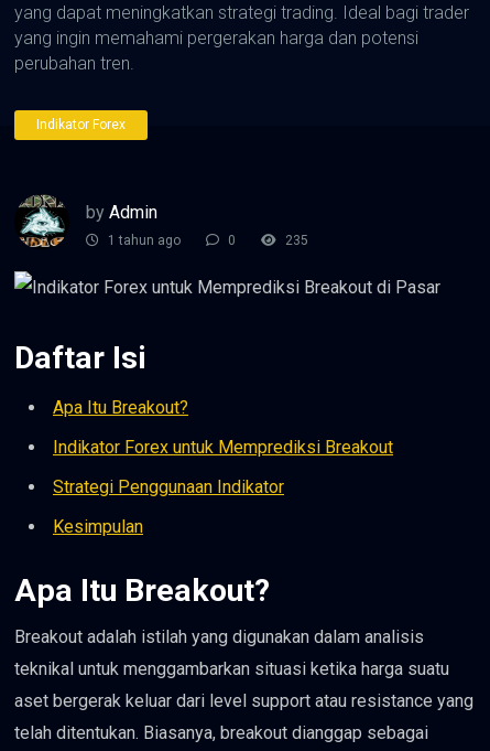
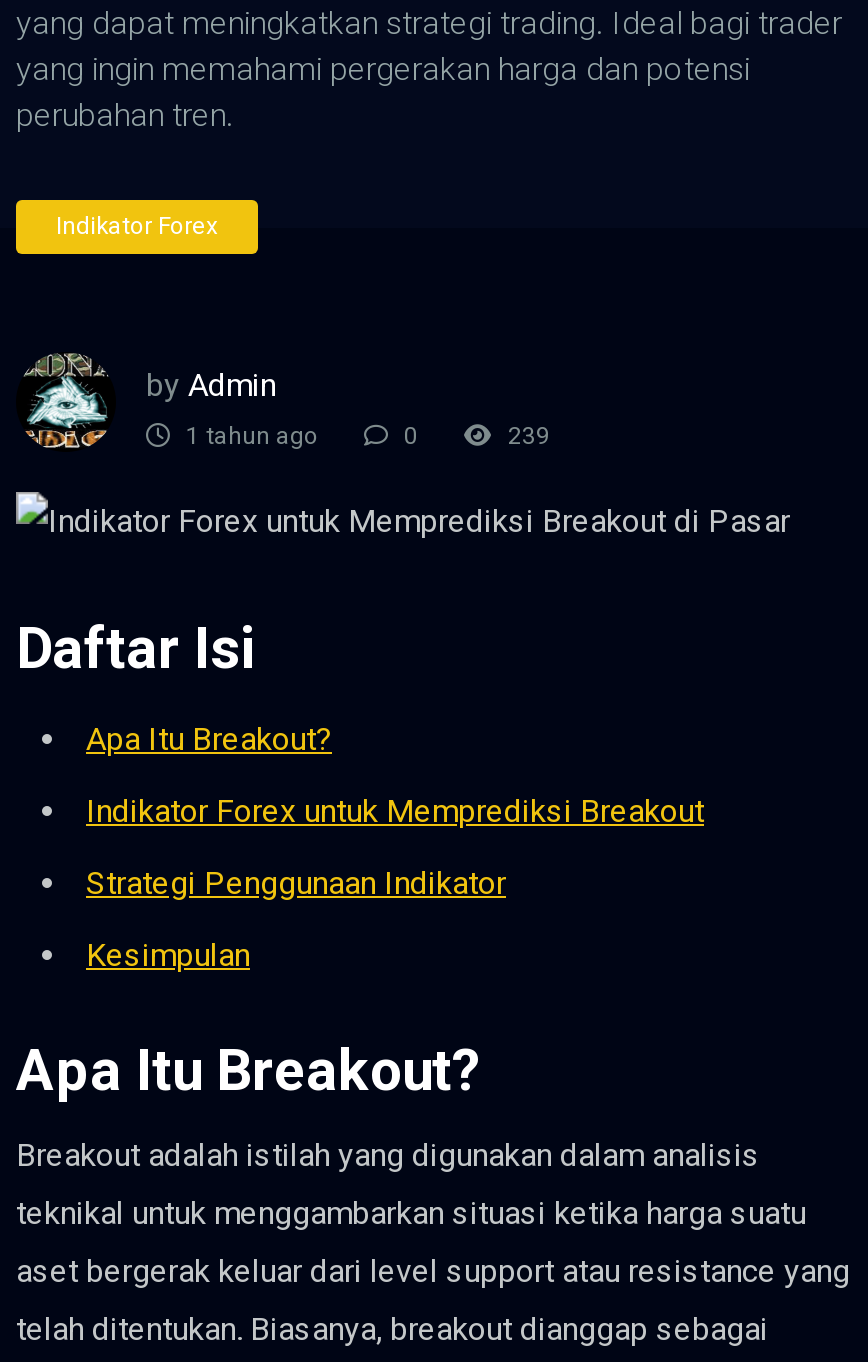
[282,233,308,248] 235 -> [502,422,550,450] 239

